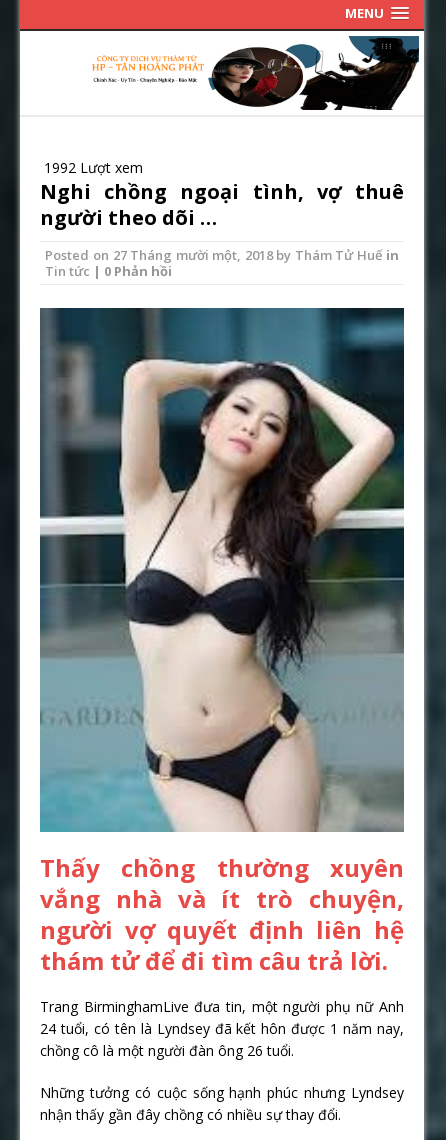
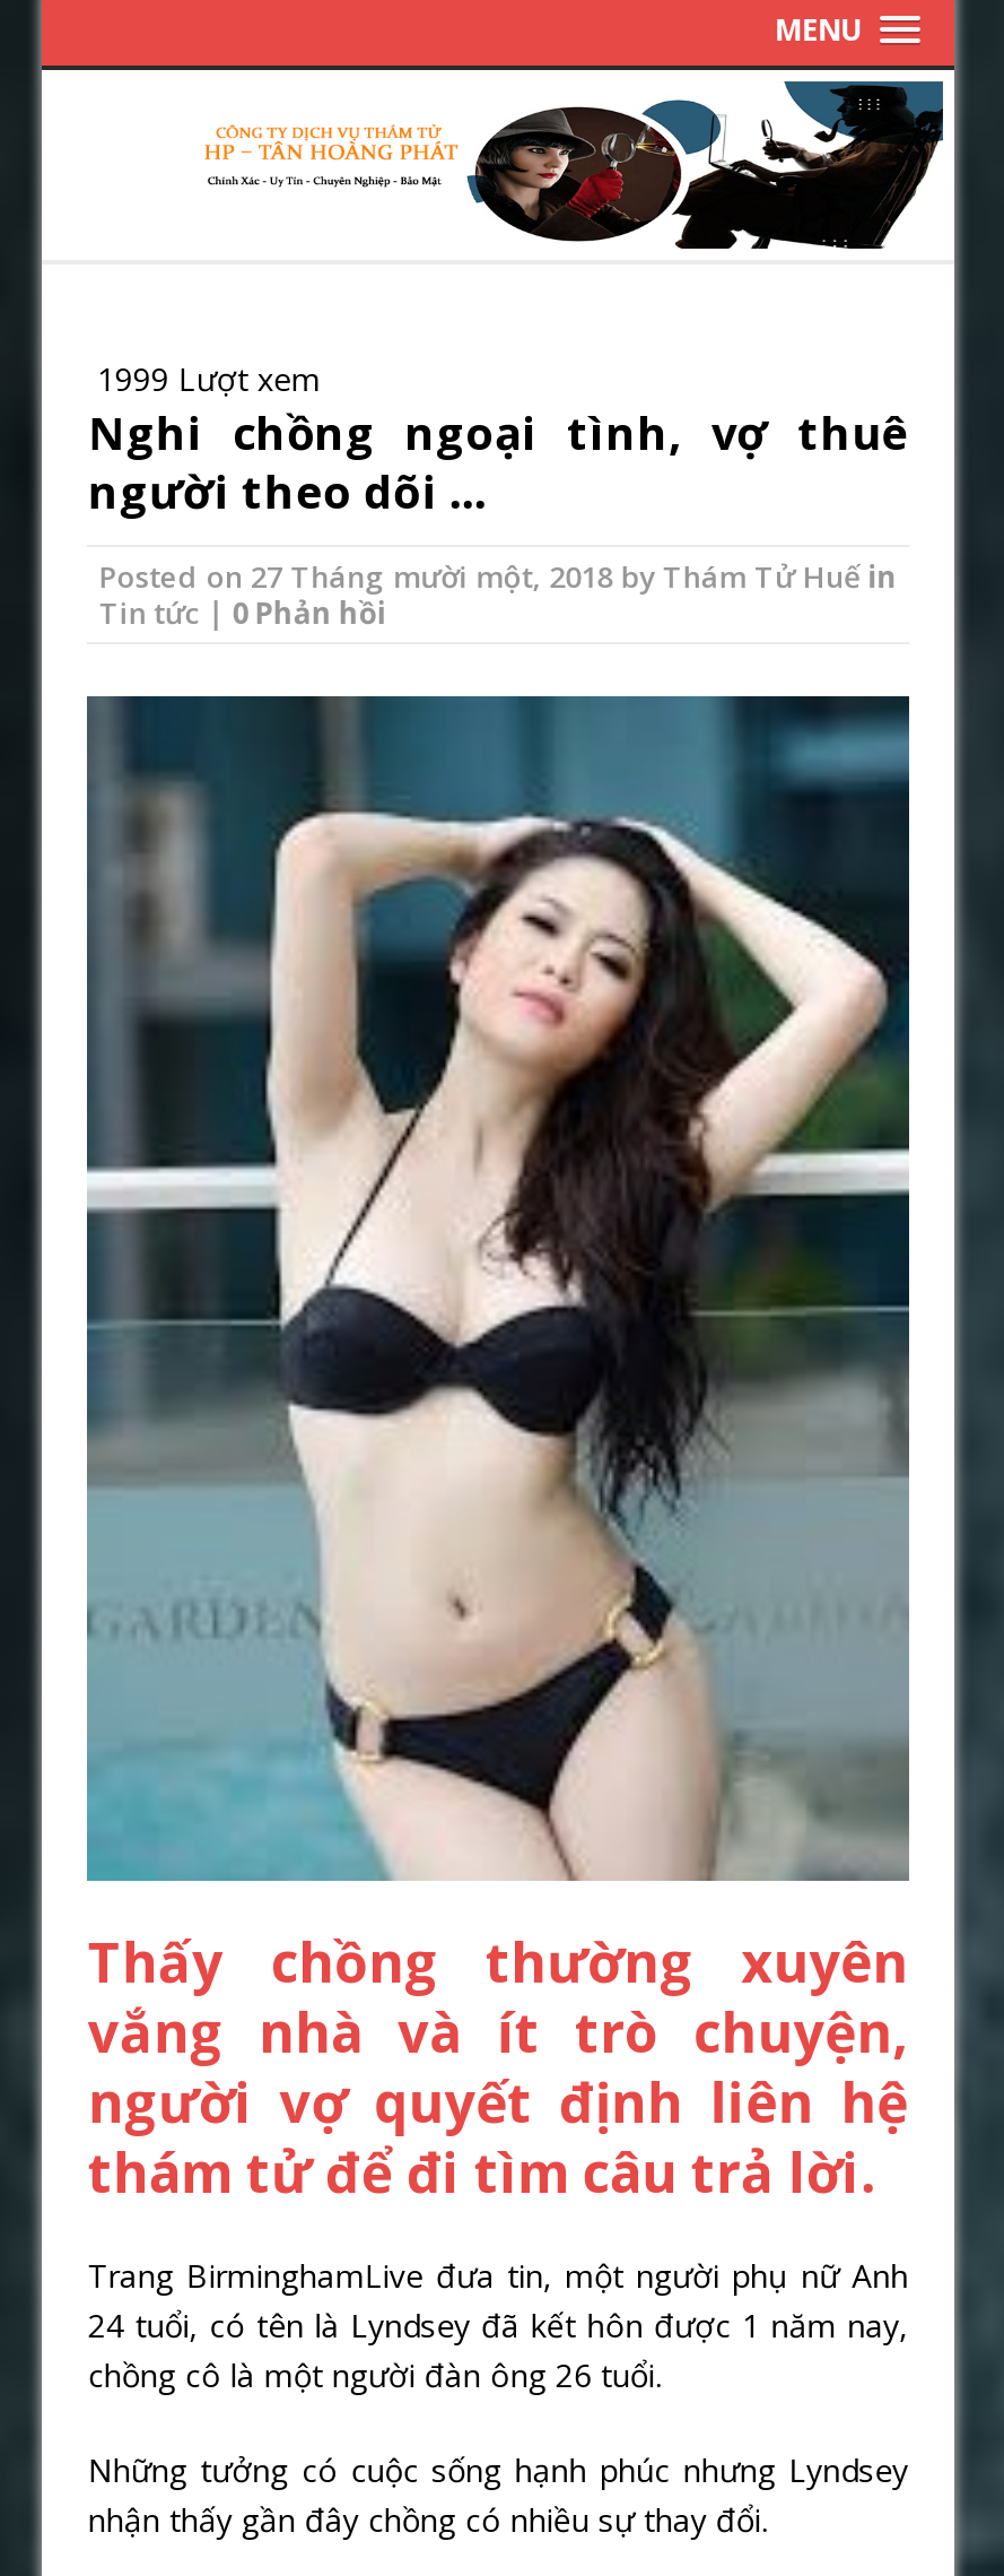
[40,158,143,177] 1992 Lượt xem -> [88,357,321,400] 1999 Lượt xem

